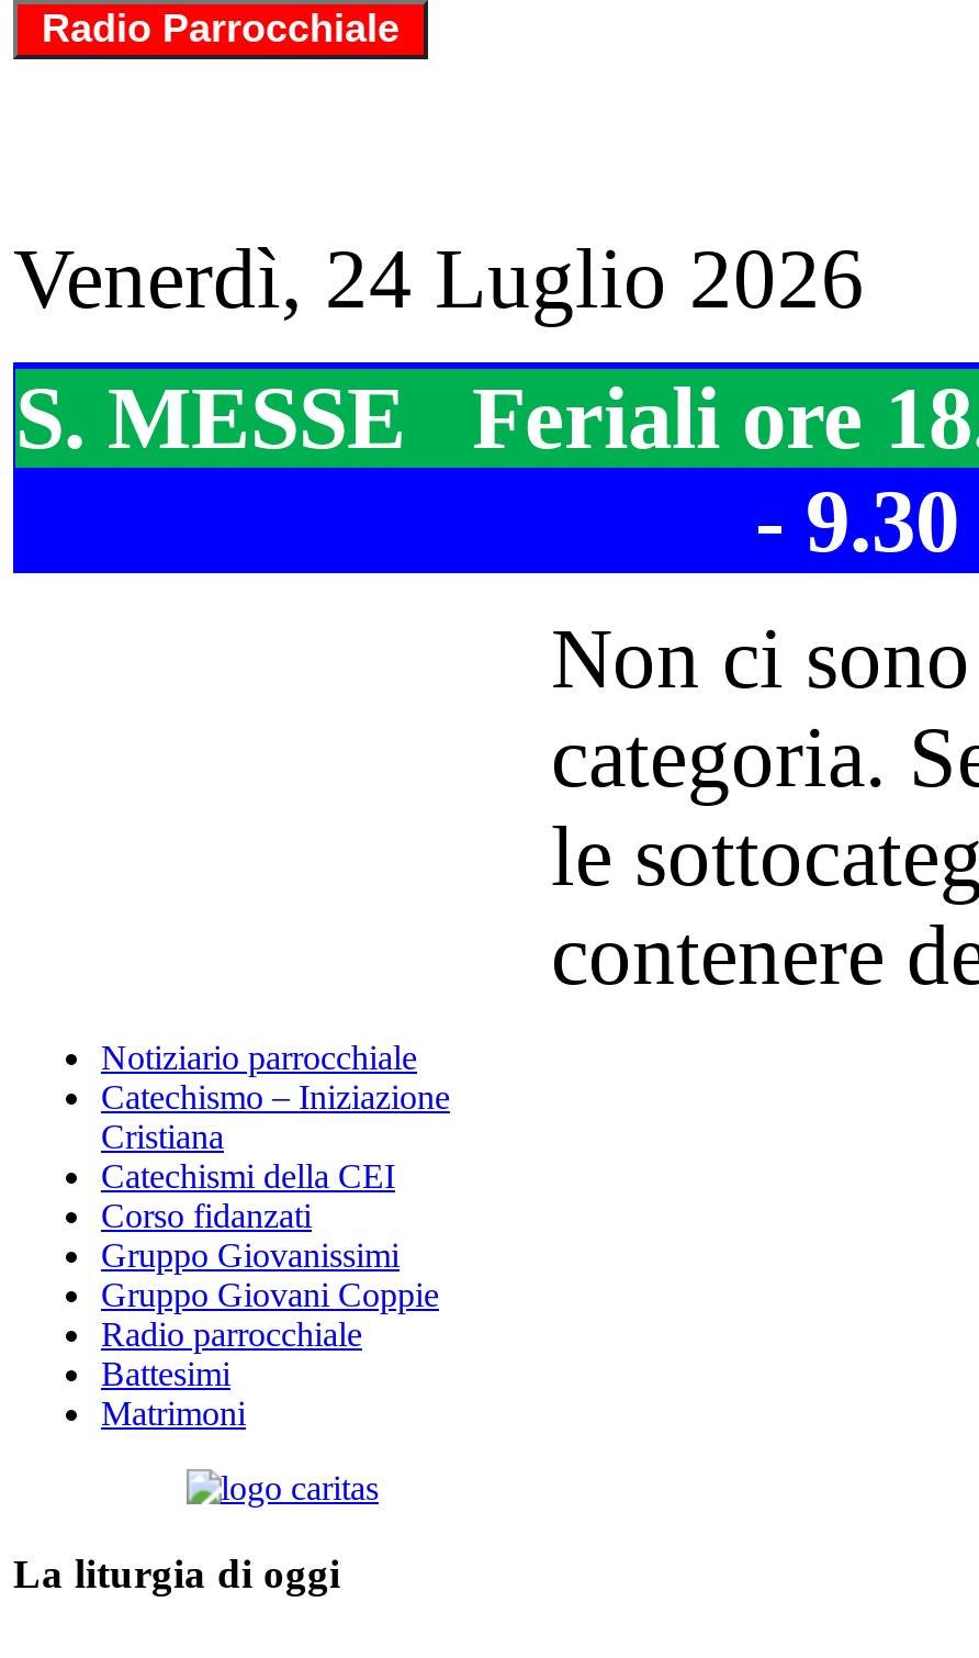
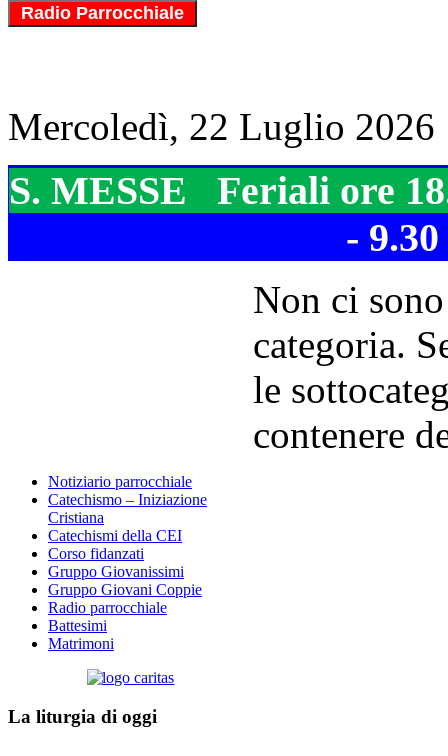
[13,231,865,325] Venerdì, 24 Luglio 2026 -> [8,105,435,148] Mercoledì, 22 Luglio 2026

